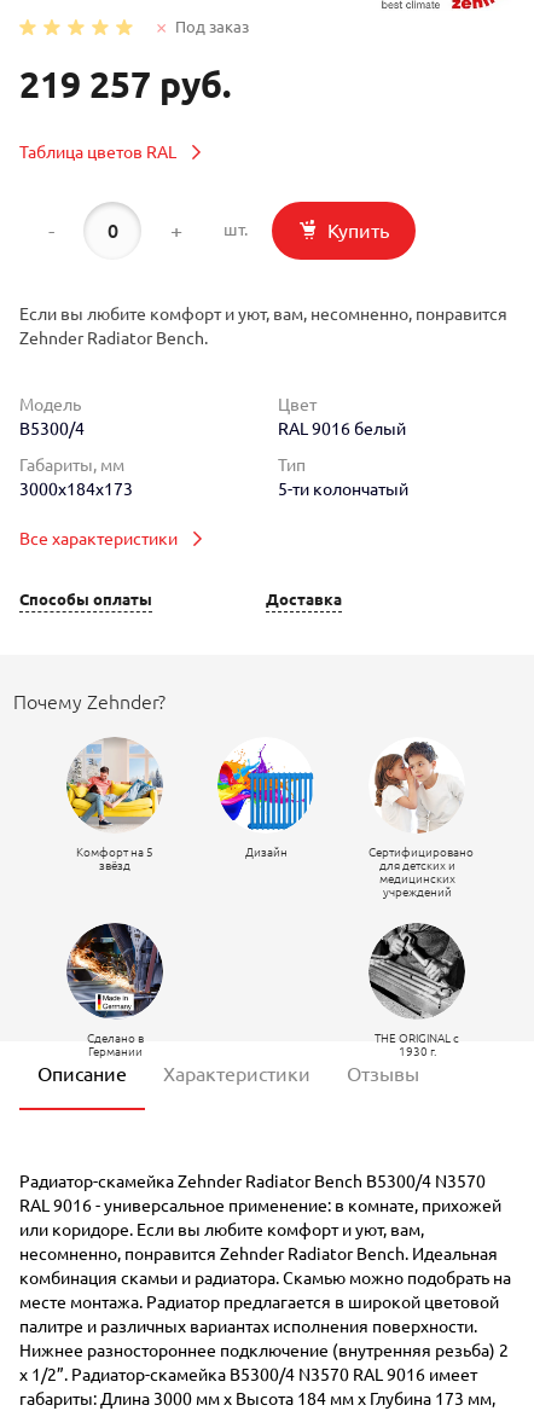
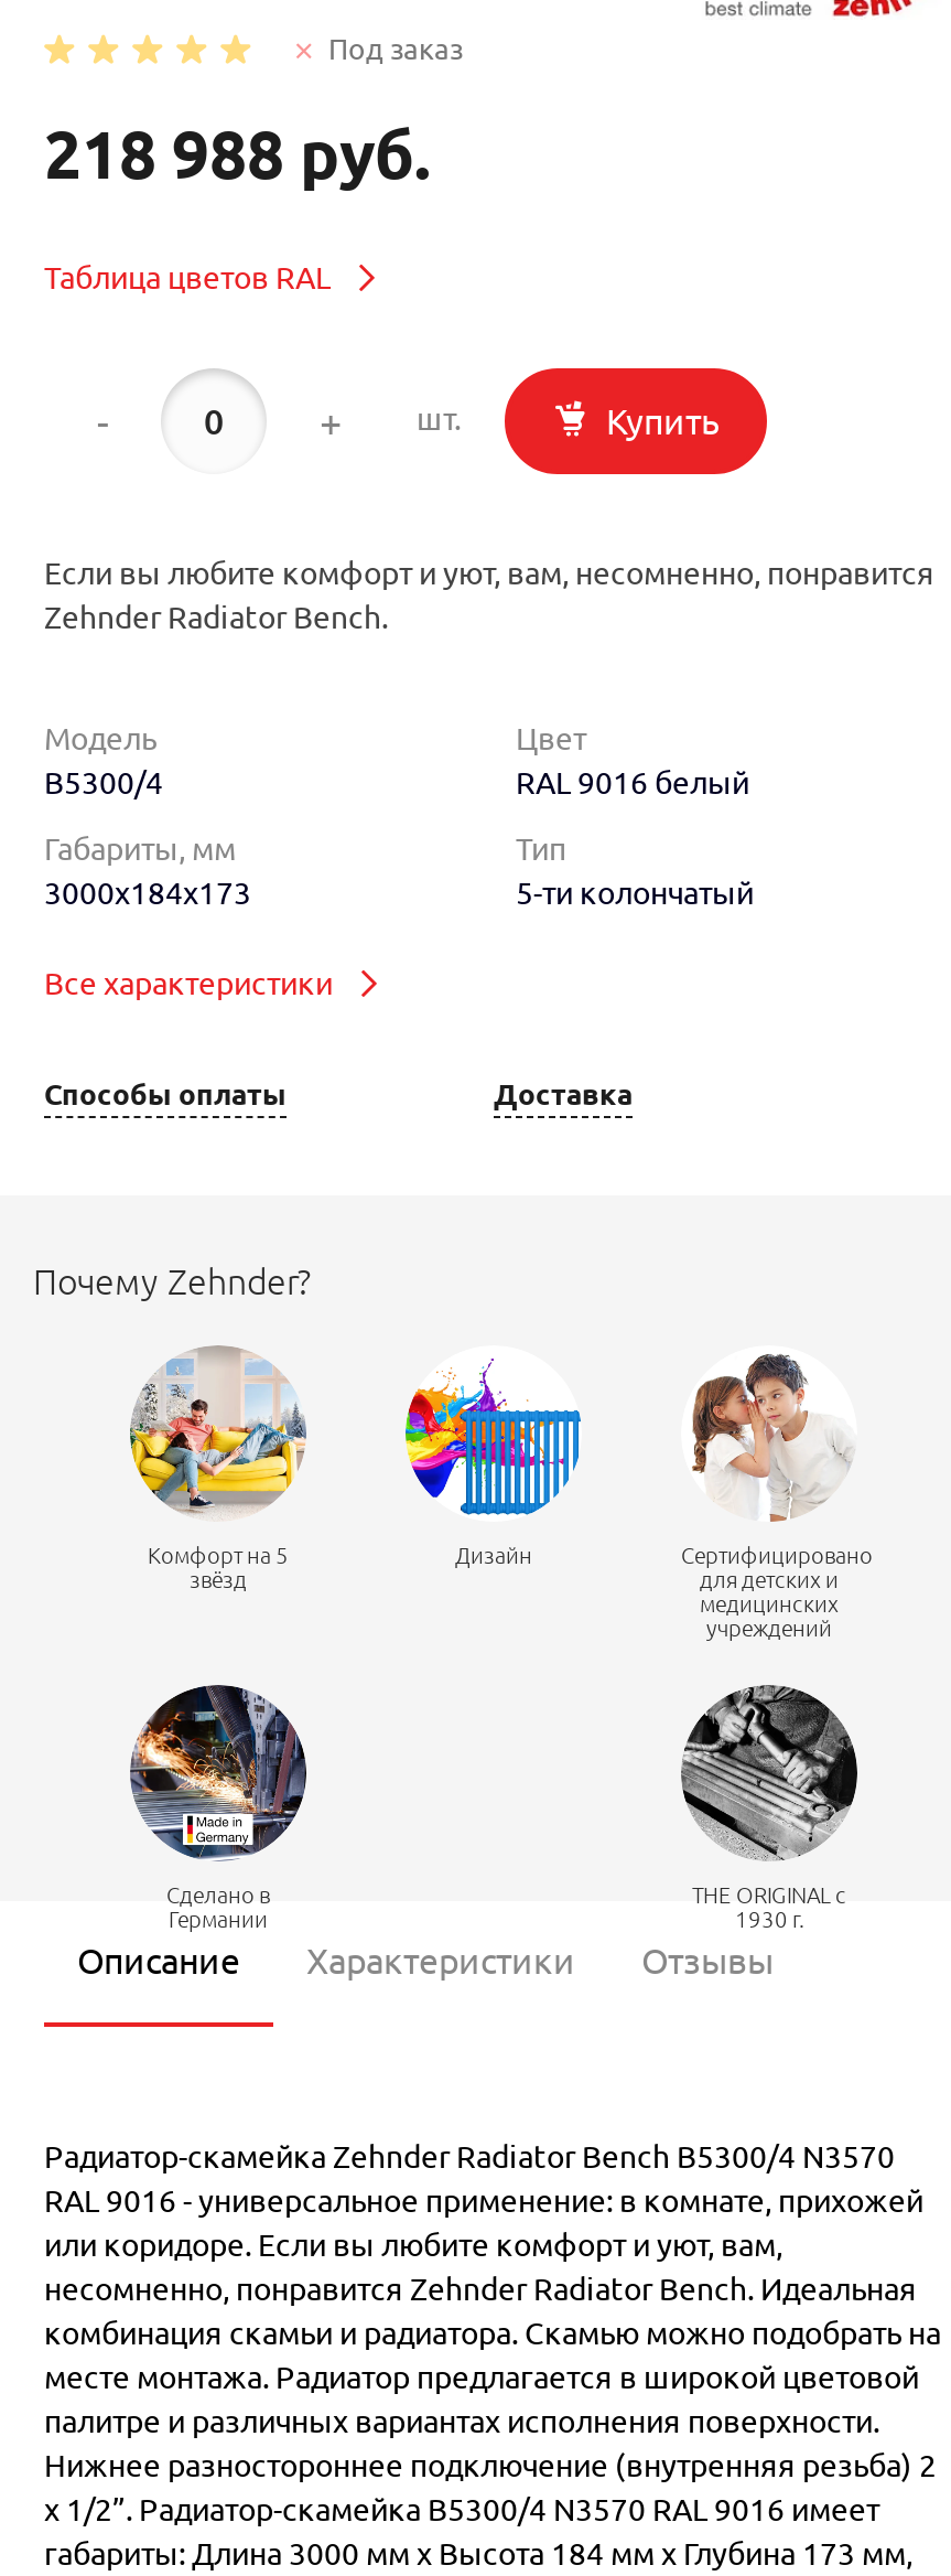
[19,64,231,105] 219 257 руб. -> [44,116,430,191] 218 988 руб.

